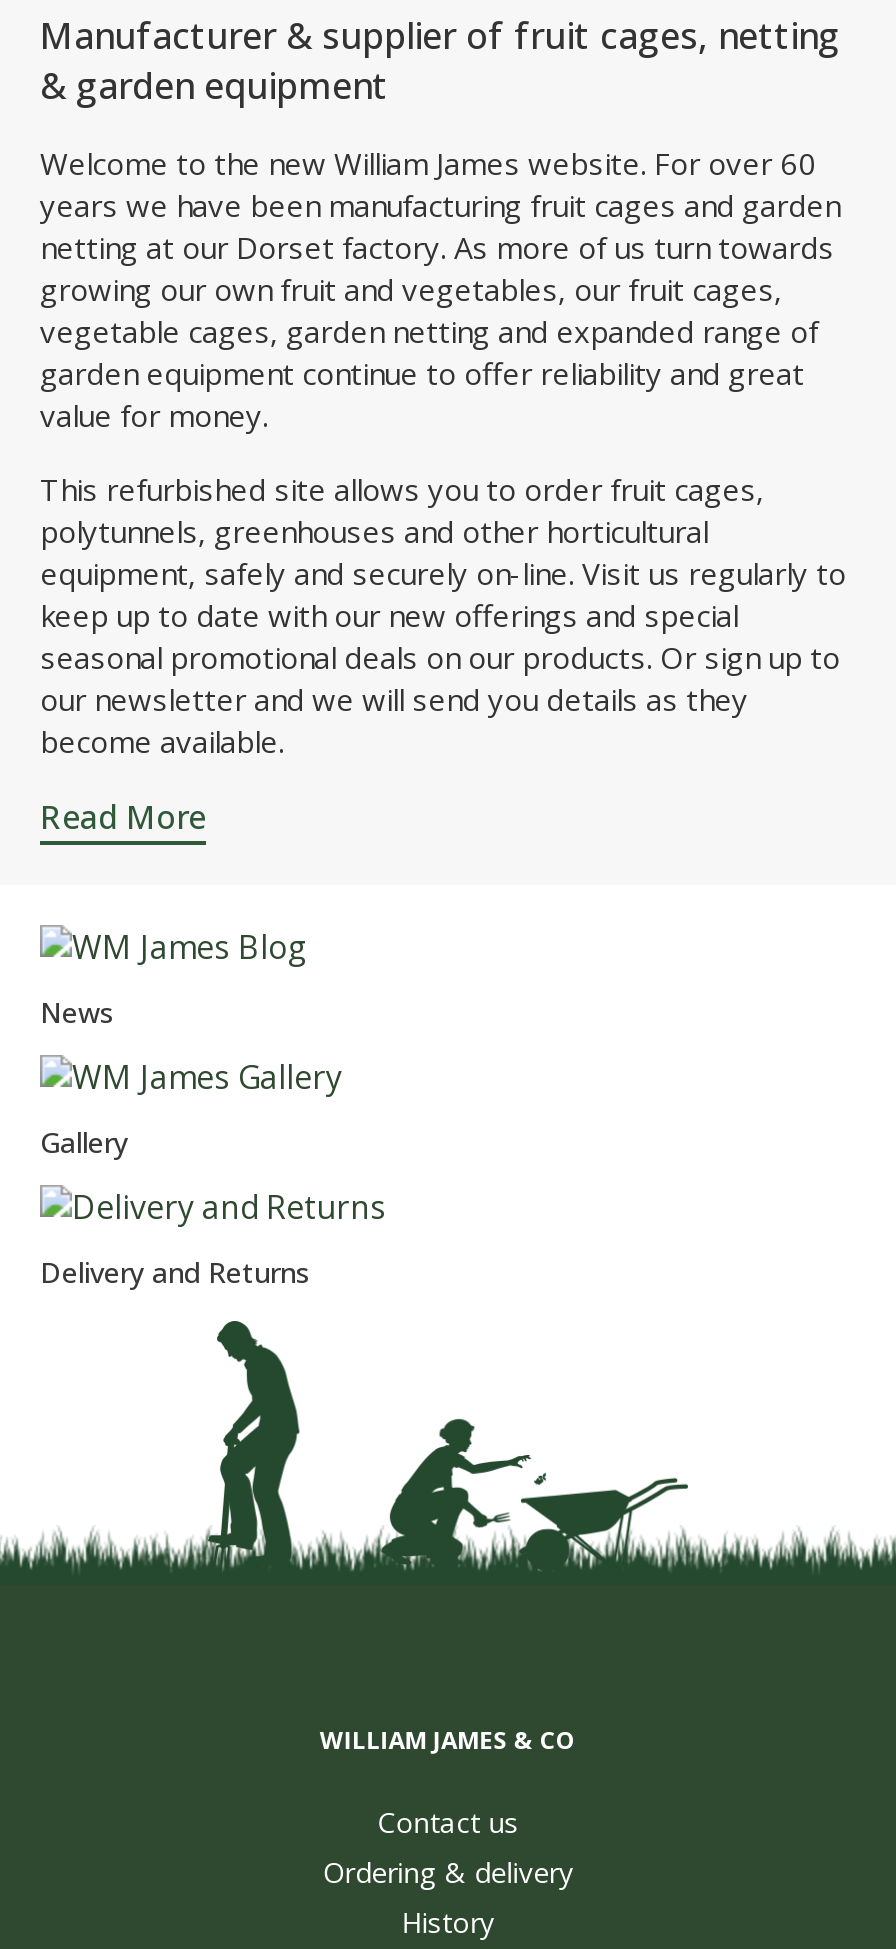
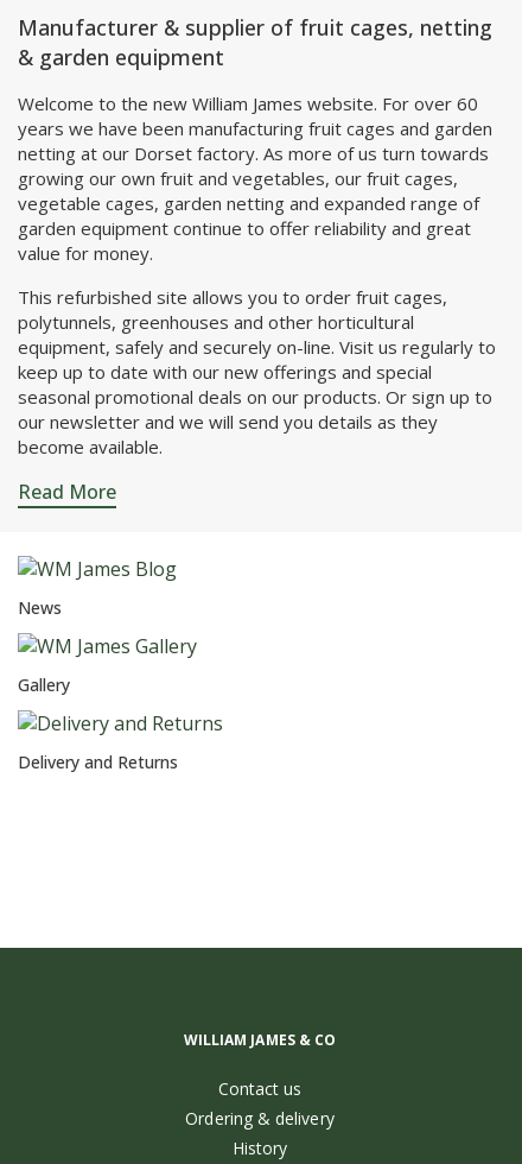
[6,1319,890,1585] [image] -> none

